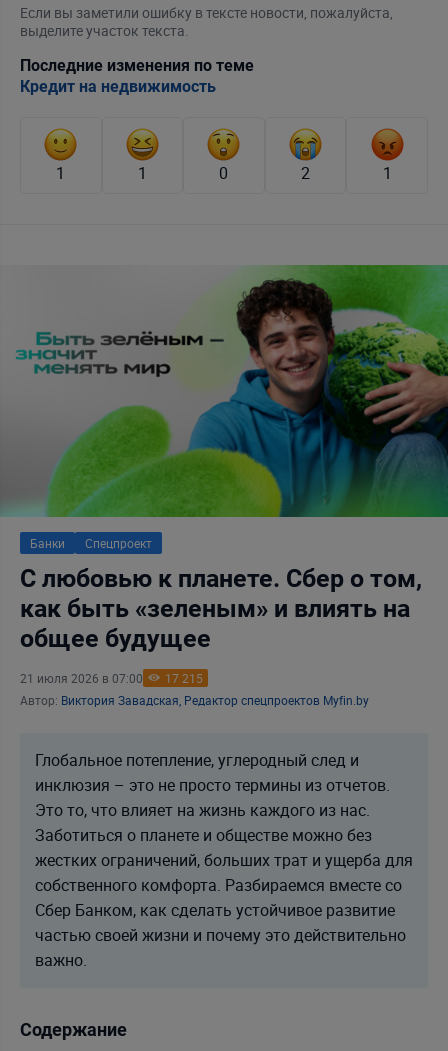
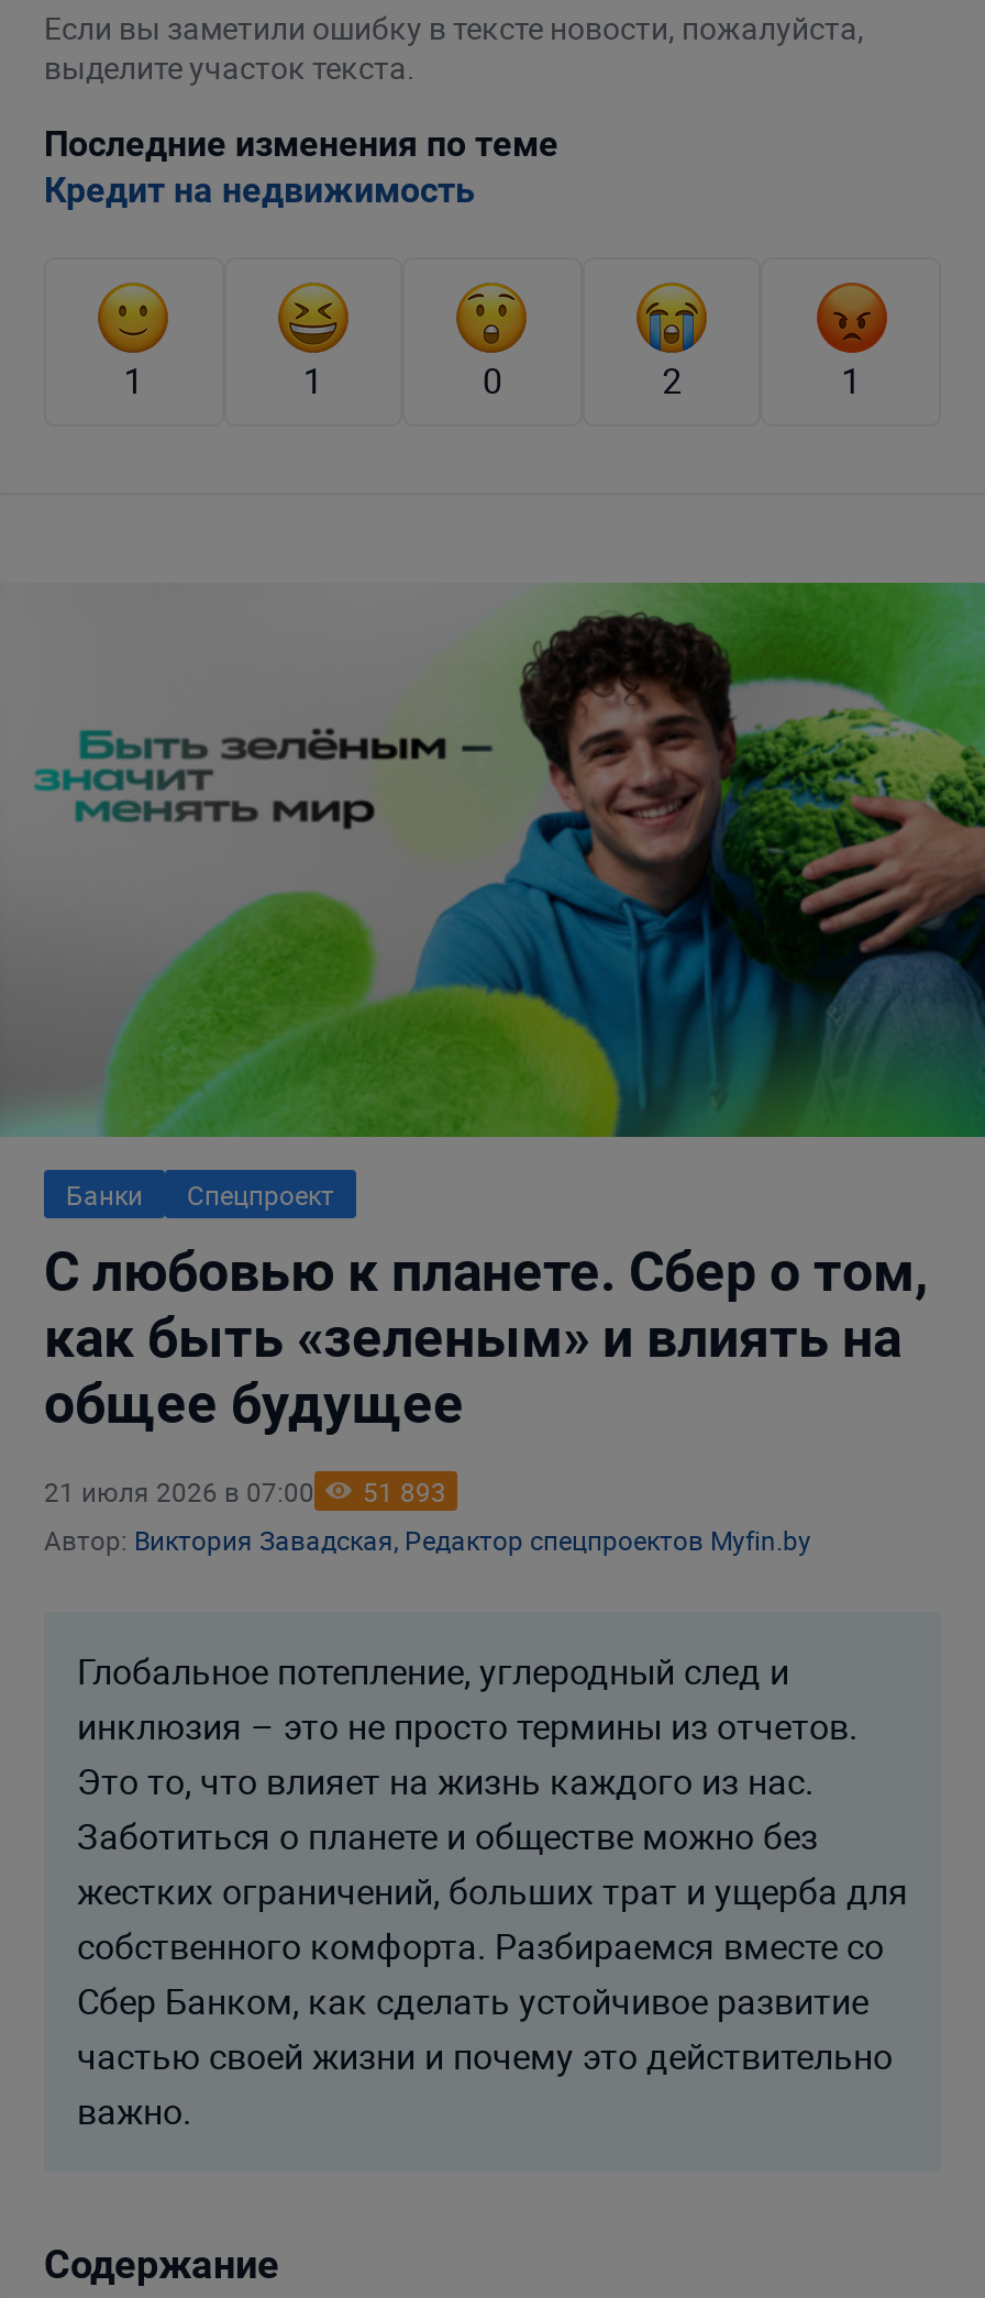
[20,670,203,686] 21 июля 2026 в 07:00 17 215 -> [44,1473,446,1509] 21 июля 2026 в 07:00 51 893

